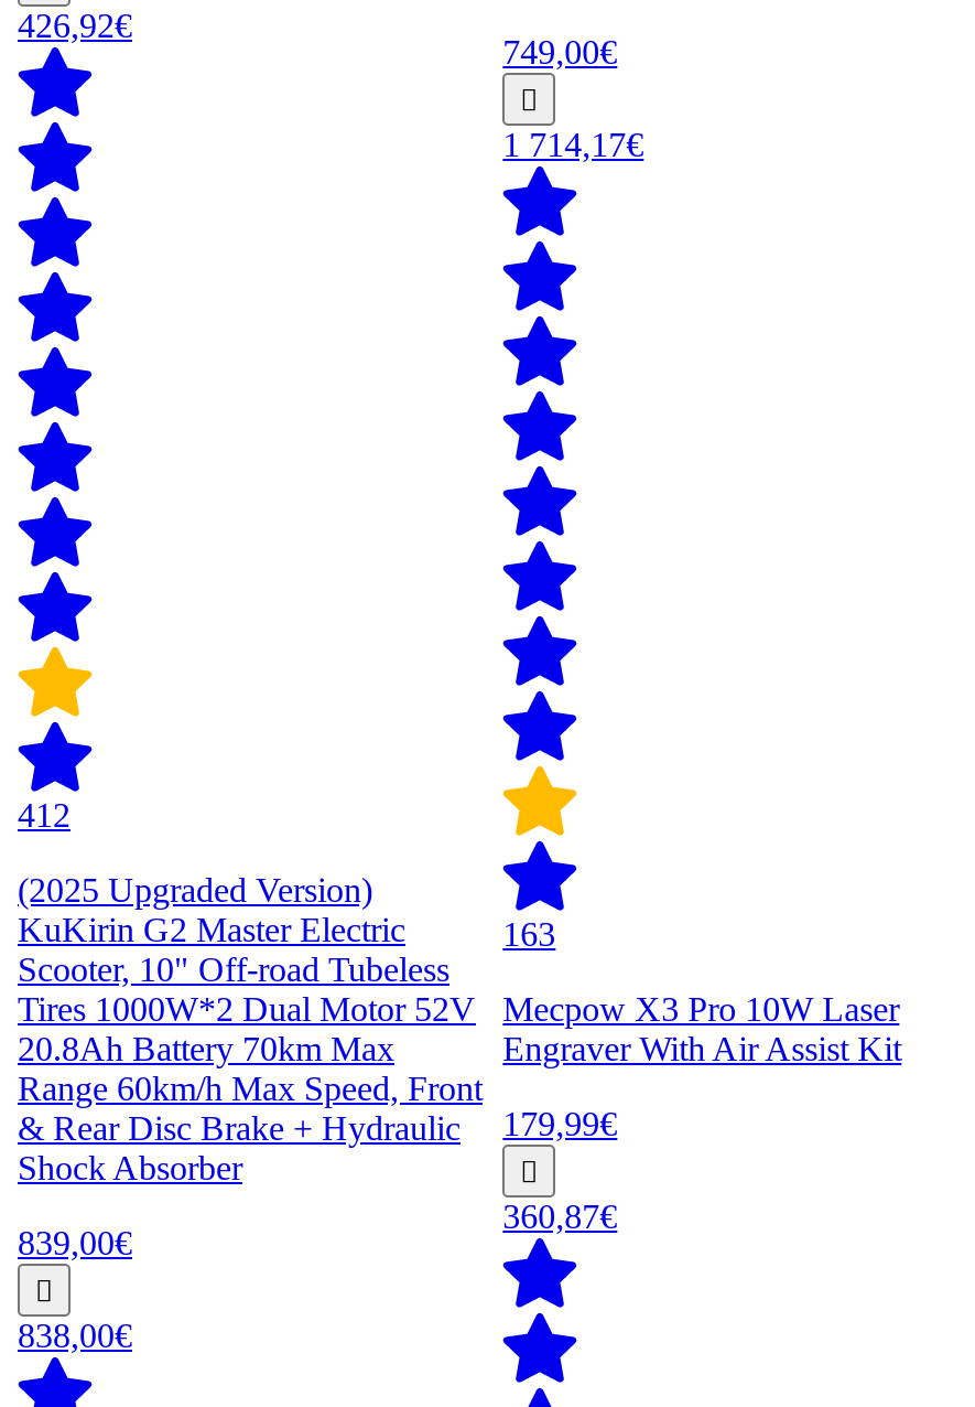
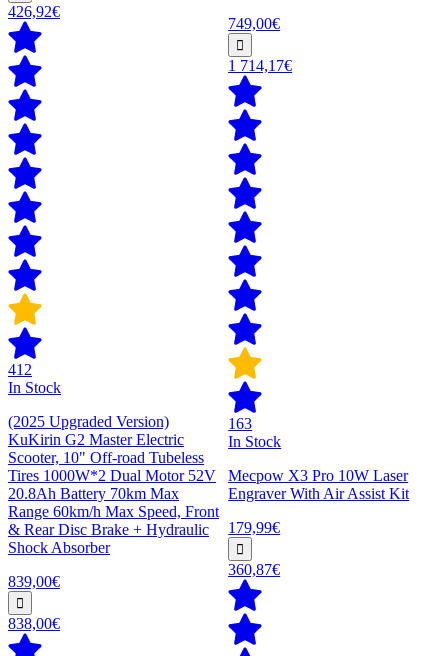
none -> [8,379,61,396] In Stock
none -> [228,433,281,450] In Stock

